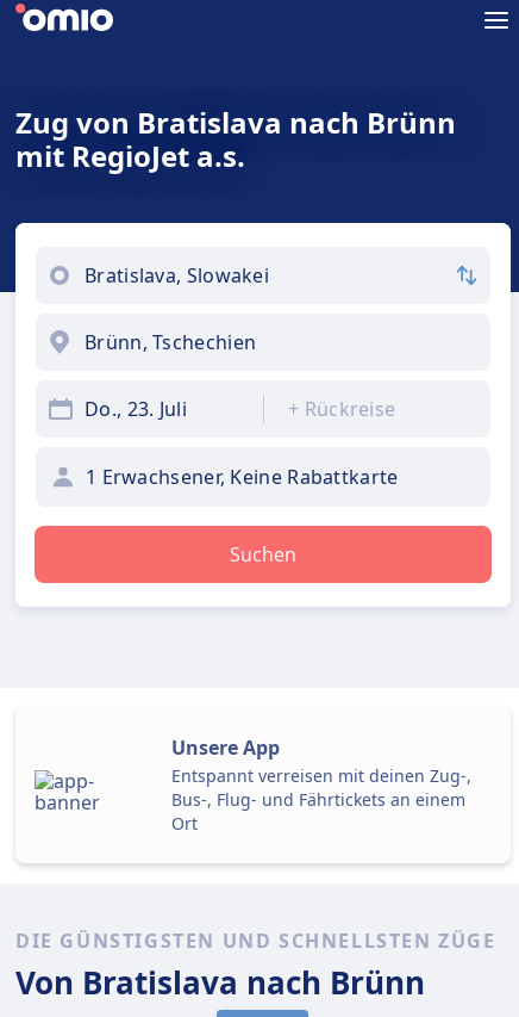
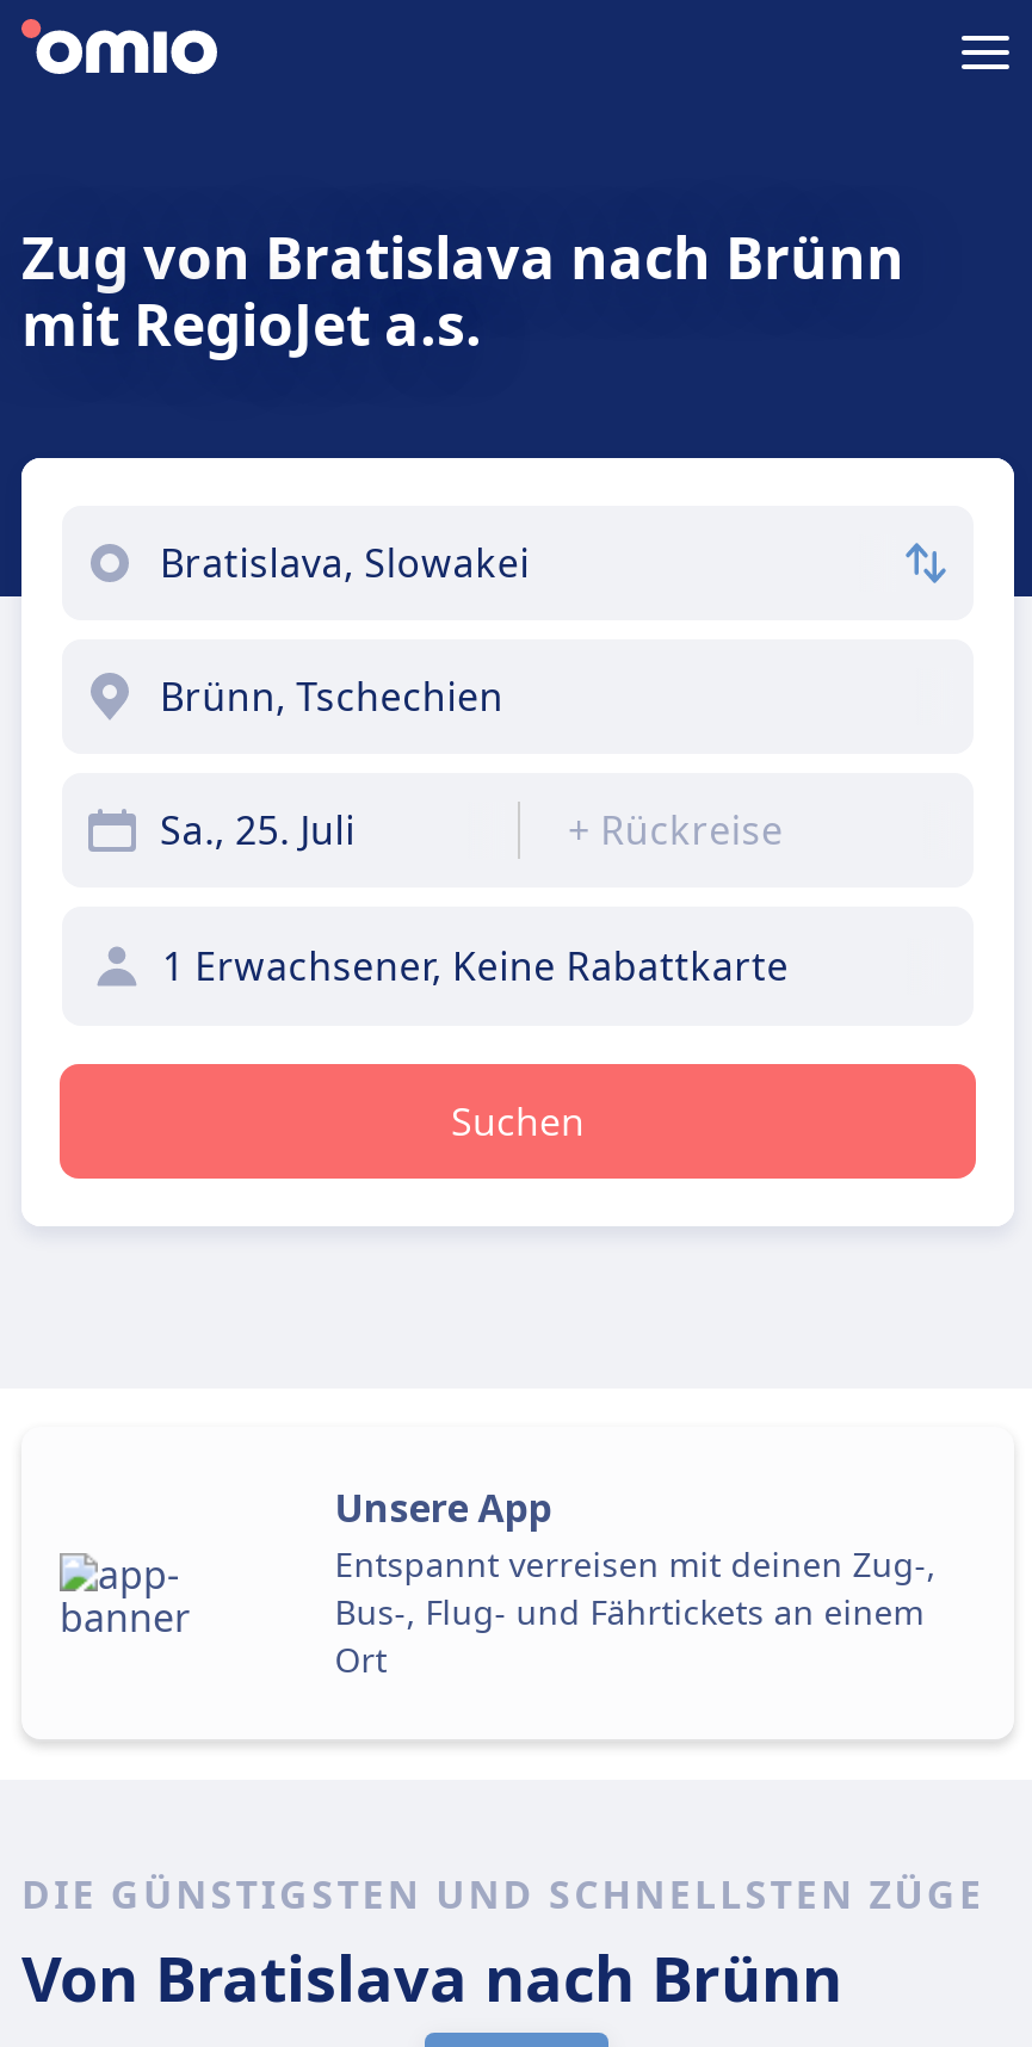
[85,396,187,422] Do., 23. Juli -> [160,804,355,856] Sa., 25. Juli

